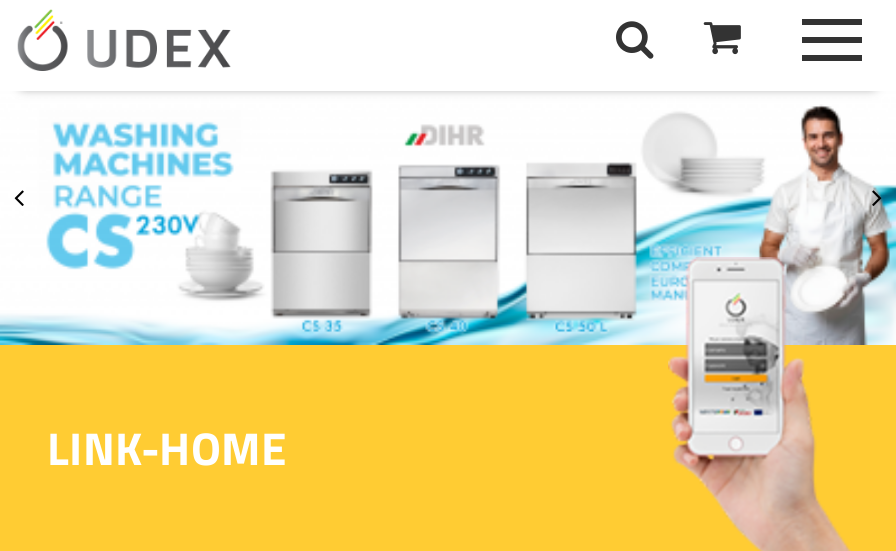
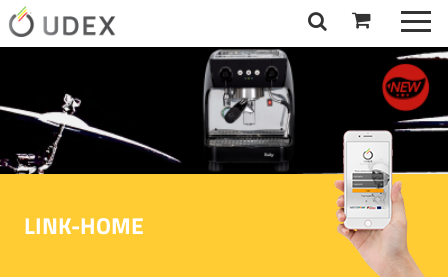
[6,91,890,347] [image] -> [3,46,445,175] [image]

